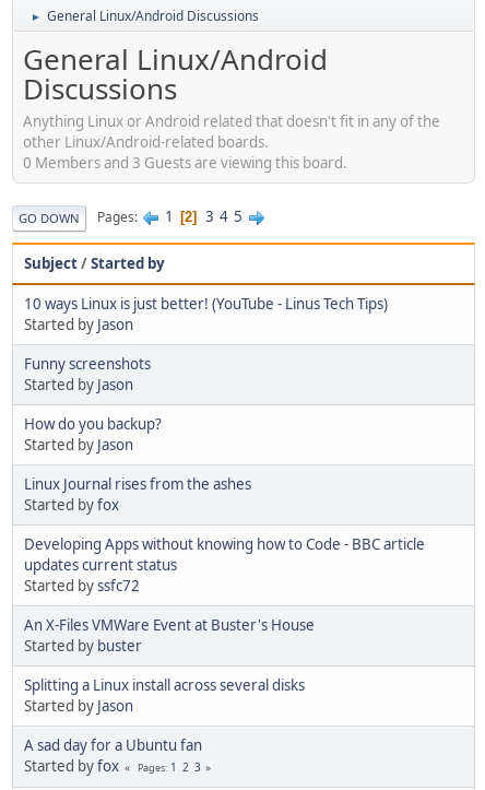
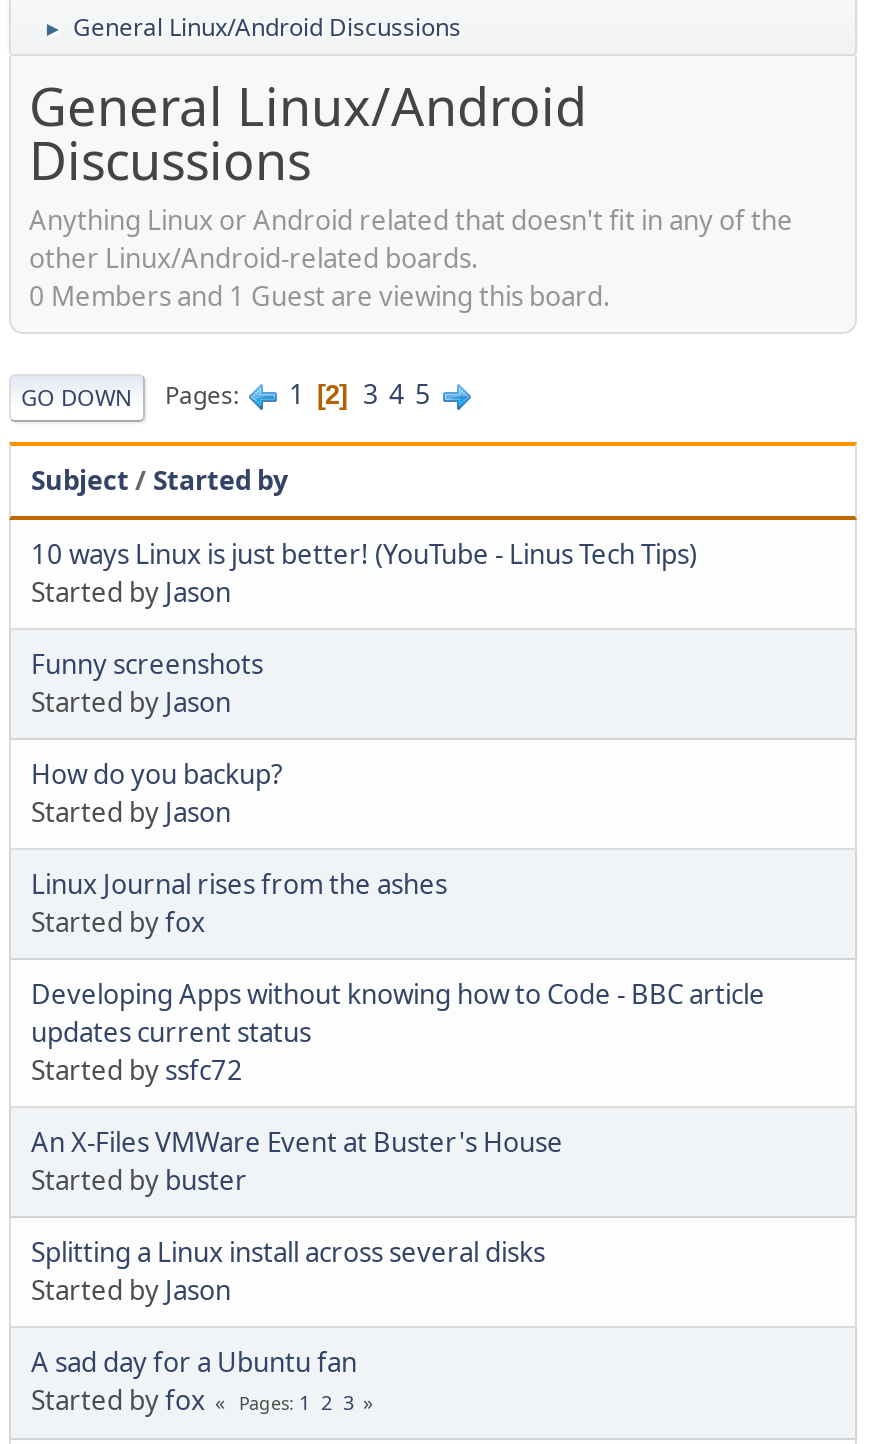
[23,152,347,172] 0 Members and 3 Guests are viewing this board. -> [29,277,611,313] 0 Members and 1 Guest are viewing this board.

